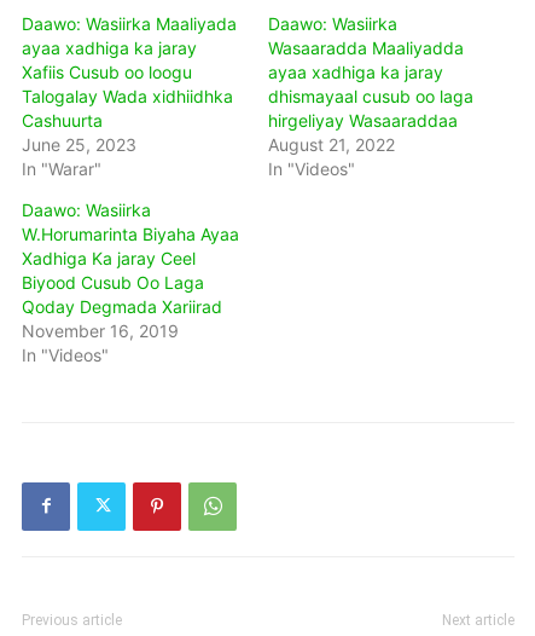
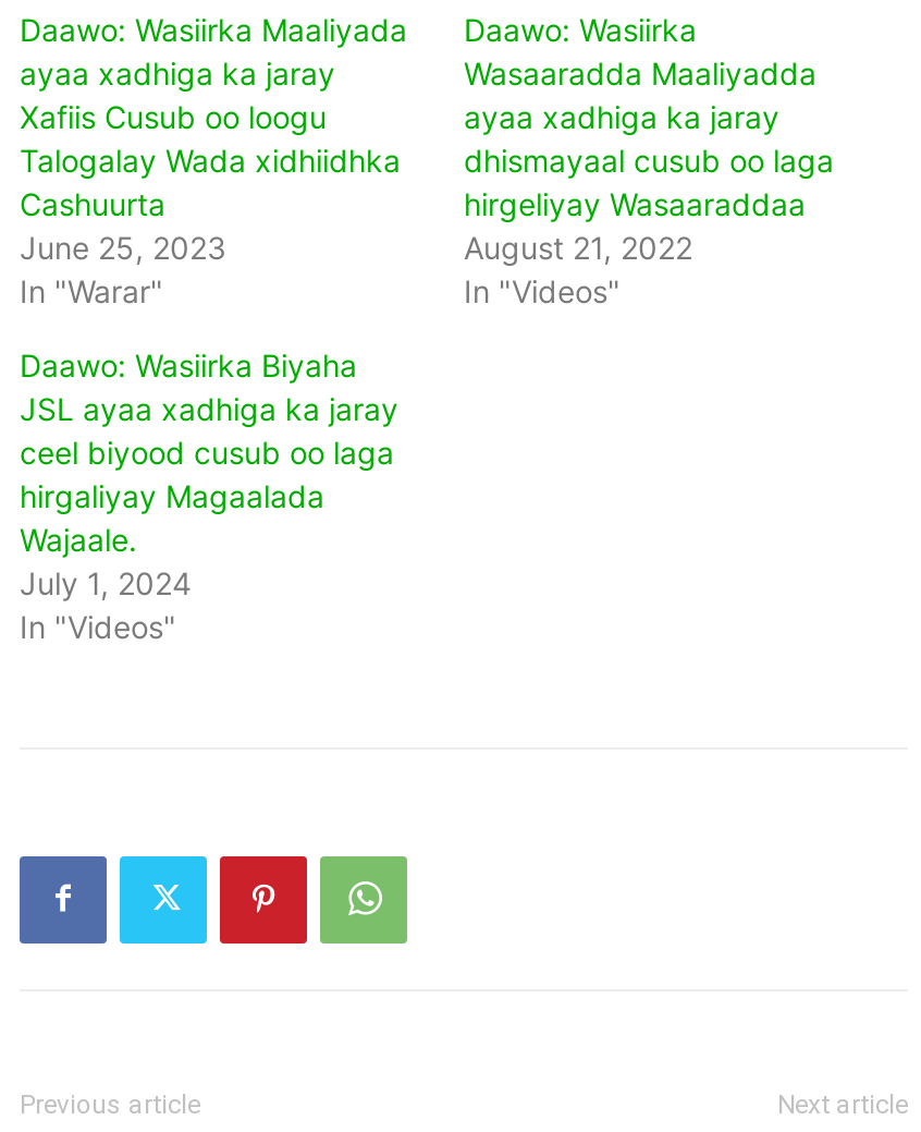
[22,199,239,340] Daawo: Wasiirka | W.Horumarinta Biyaha Ayaa | Xadhiga Ka jaray Ceel | Biyood Cusub Oo Laga | Qoday Degmada Xariirad | November 16, 2019 -> [20,345,398,600] Daawo: Wasiirka Biyaha | JSL ayaa xadhiga ka jaray | ceel biyood cusub oo laga | hirgaliyay Magaalada | Wajaale. | July 1, 2024

